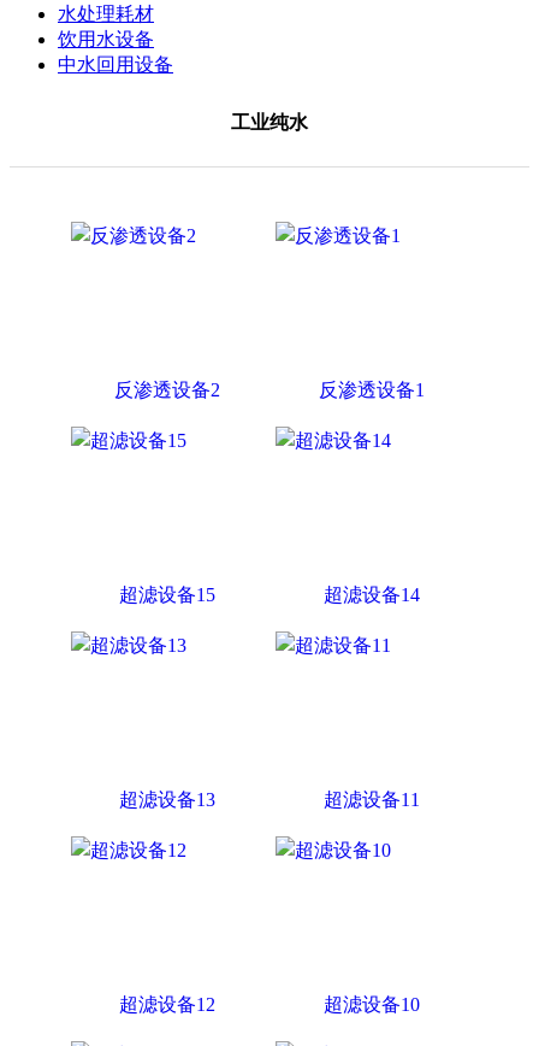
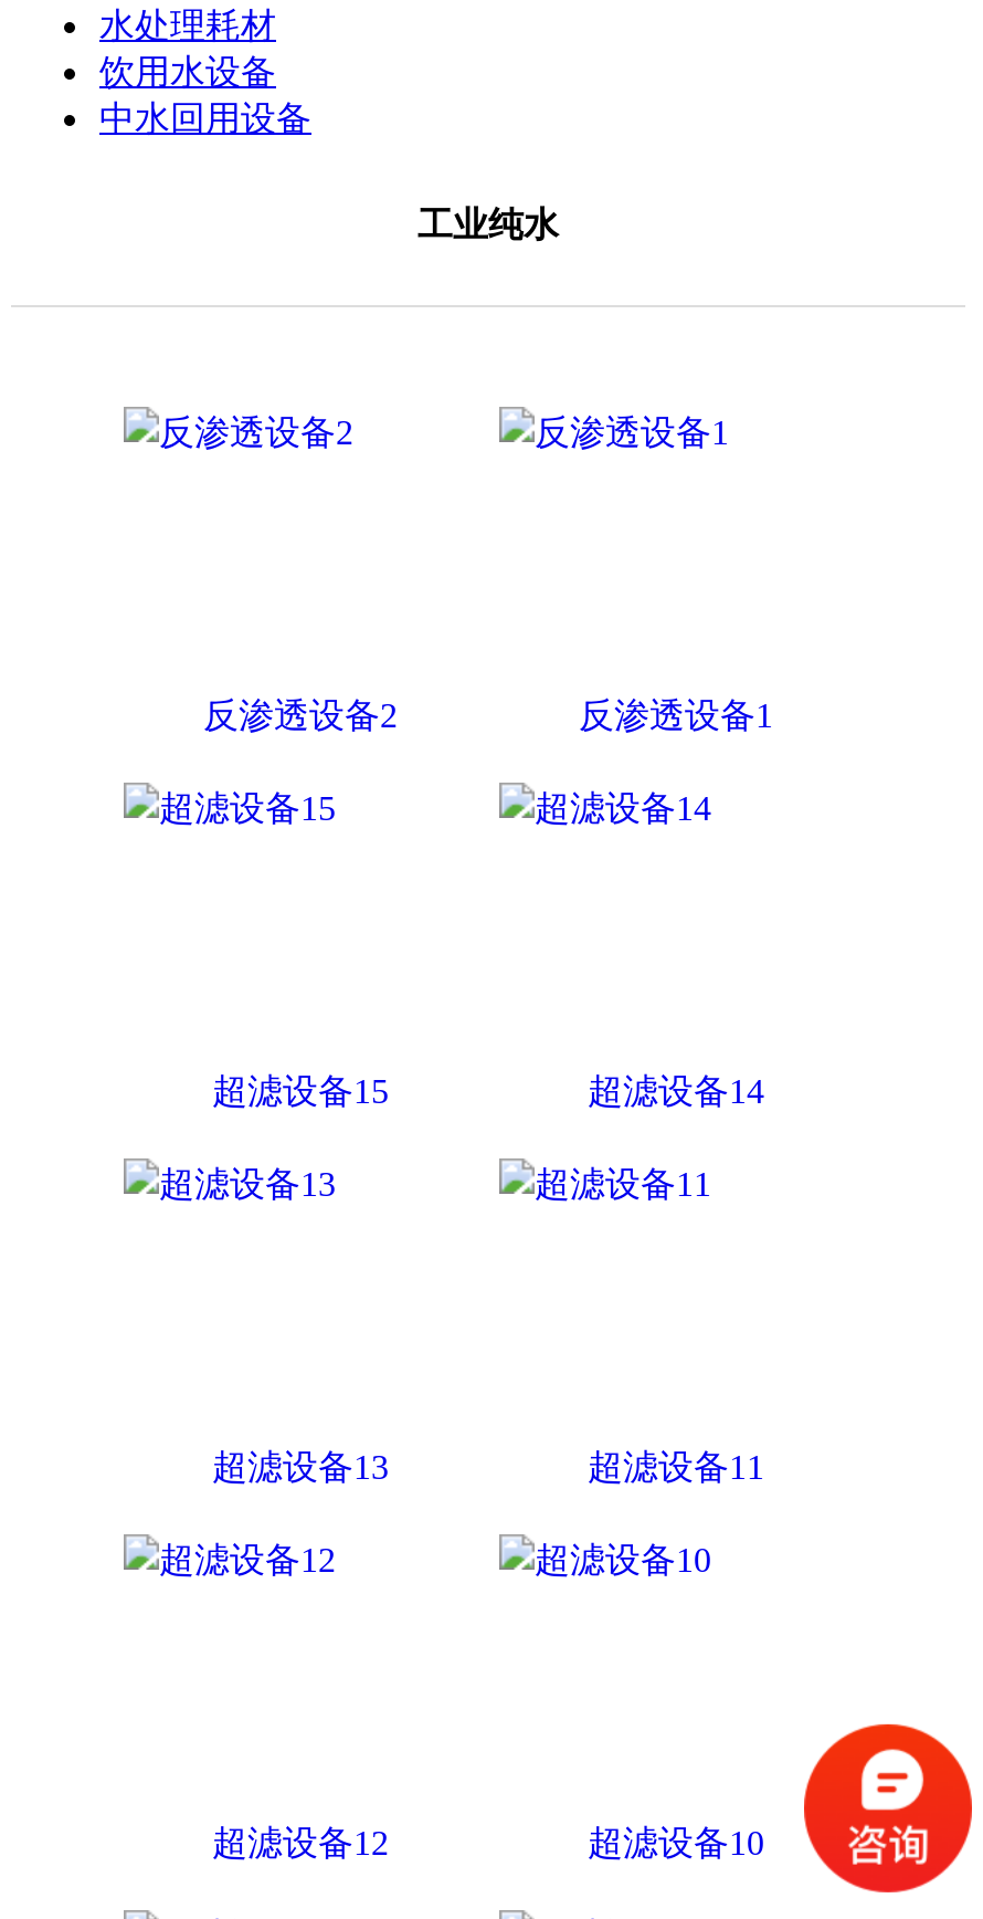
none -> [802,1722,974,1895] [image]

